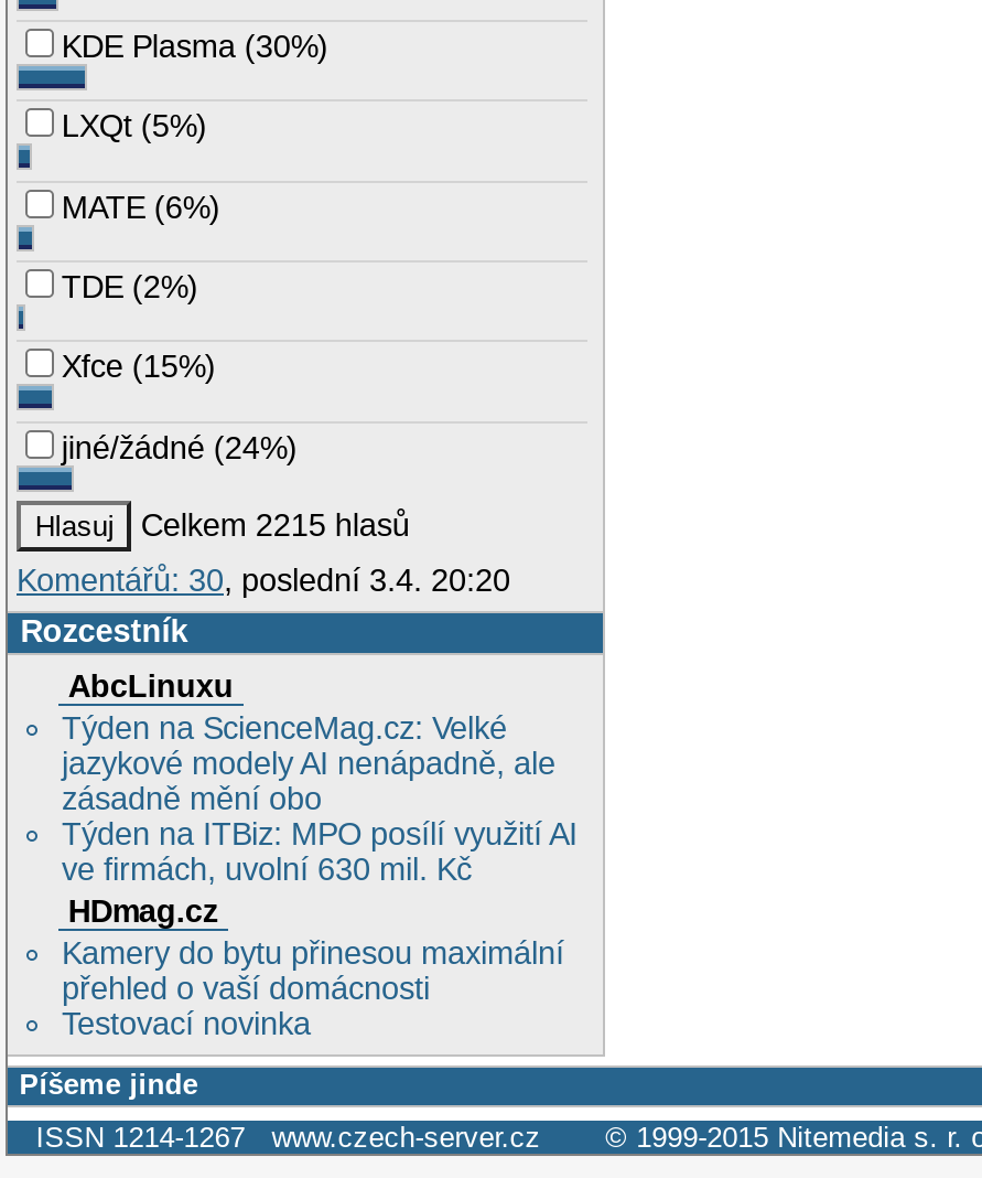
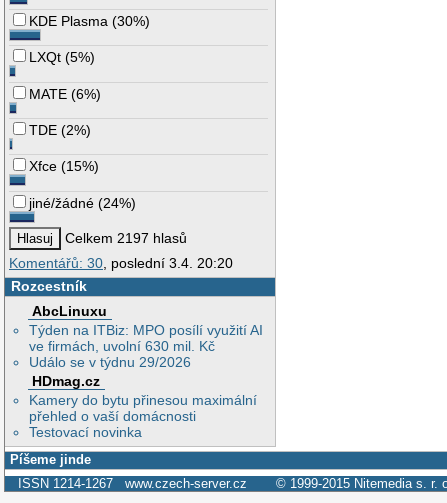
[132,508,410,543] Celkem 2215 hlasů -> [61,230,187,246] Celkem 2197 hlasů
[62,710,555,816] Týden na ScienceMag.cz: Velké | jazykové modely AI nenápadně, ale | zásadně mění obo -> none
moved [62,816,578,886] -> [29,322,263,354]: Týden na ITBiz: MPO posílí využití AI | ve firmách, uvolní 630 mil. Kč
none -> [29,354,191,370] Událo se v týdnu 29/2026

